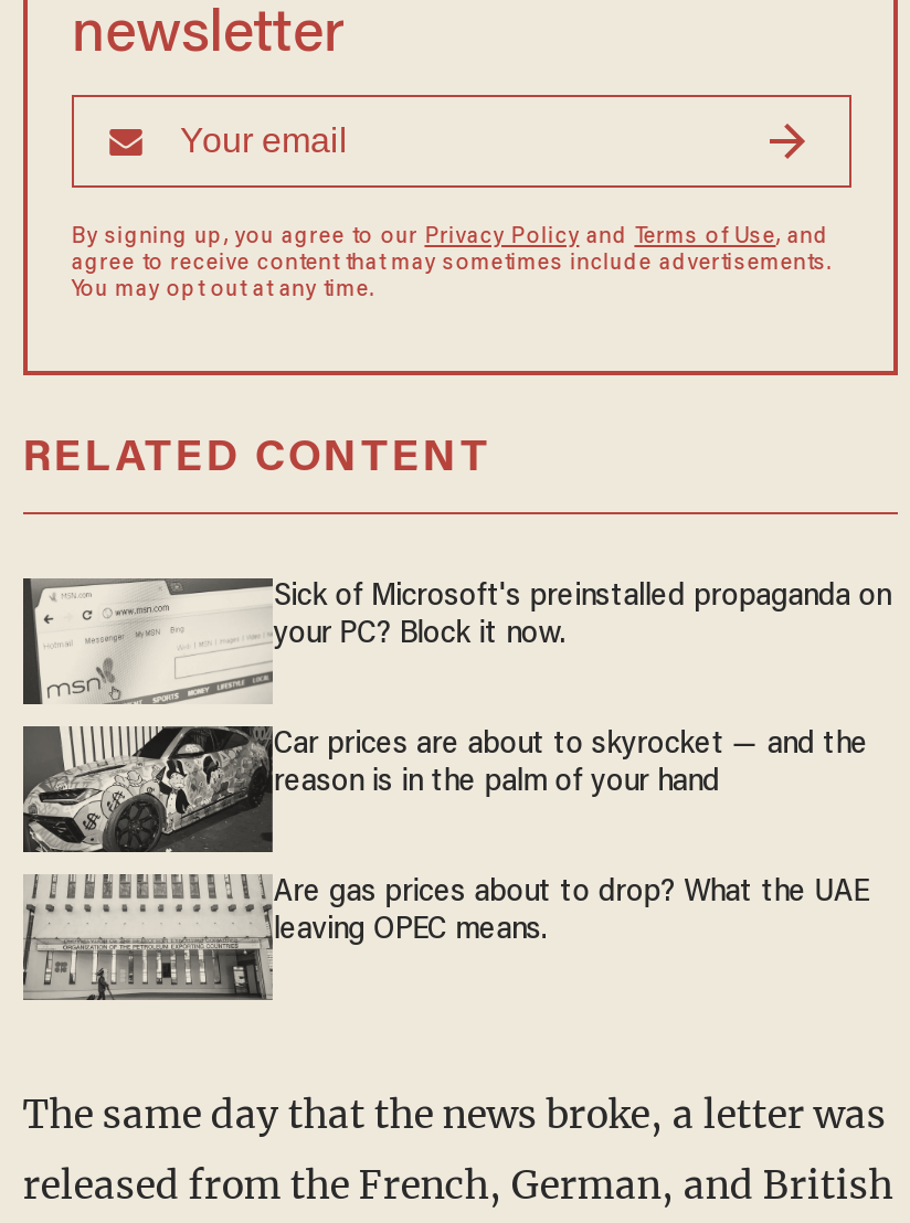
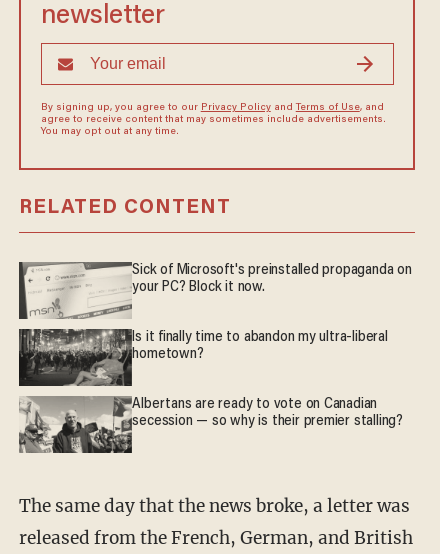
[23,726,868,854] [image] | Car prices are about to skyrocket — and the | reason is in the palm of your hand -> [19,328,388,387] [image] | Is it finally time to abandon my ultra-liberal | hometown?
[23,874,868,1002] [image] | Are gas prices about to drop? What the UAE | leaving OPEC means. -> [19,396,403,454] [image] | Albertans are ready to vote on Canadian | secession — so why is their premier stalling?

